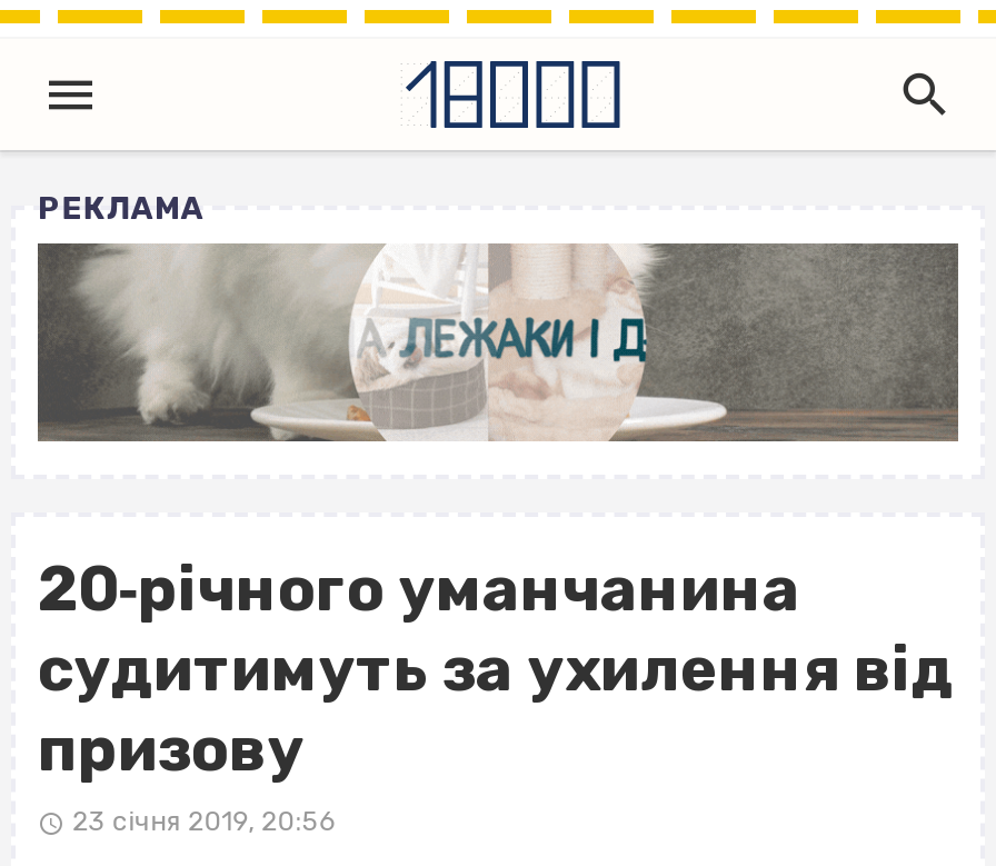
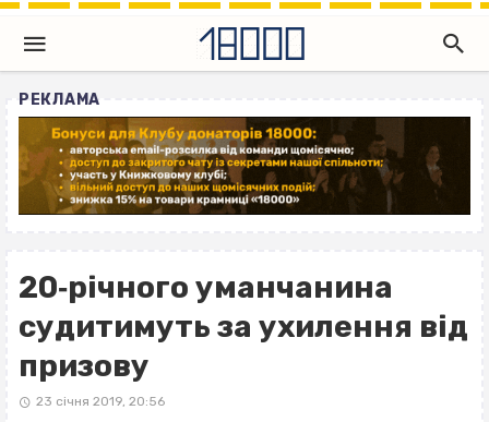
[36,241,960,444] [image] -> [19,116,470,216] [image]

